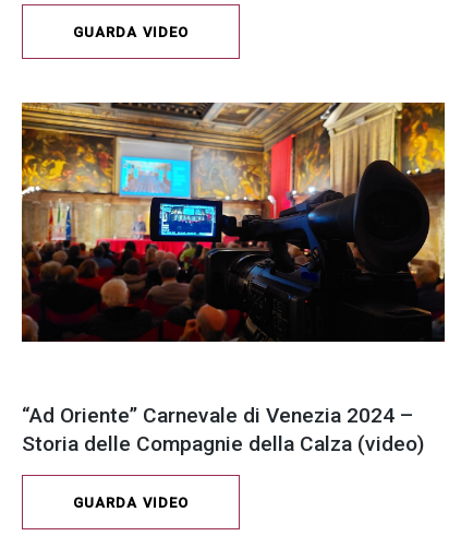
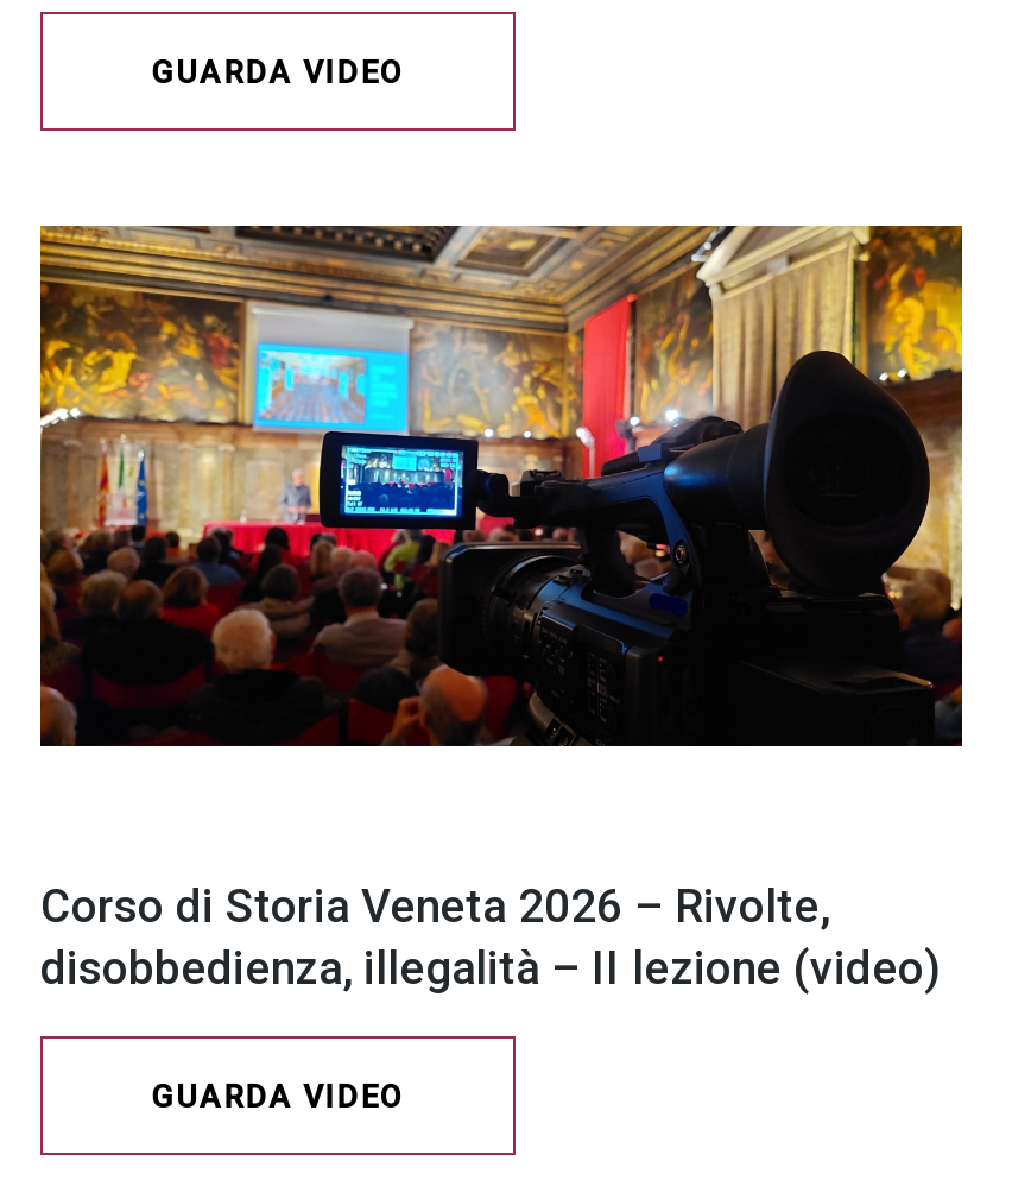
[22,403,424,457] “Ad Oriente” Carnevale di Venezia 2024 – | Storia delle Compagnie della Calza (video) -> [40,880,938,997] Corso di Storia Veneta 2026 – Rivolte, | disobbedienza, illegalità – II lezione (video)

